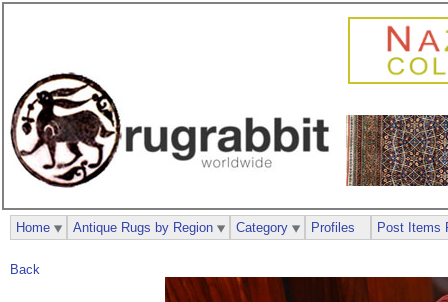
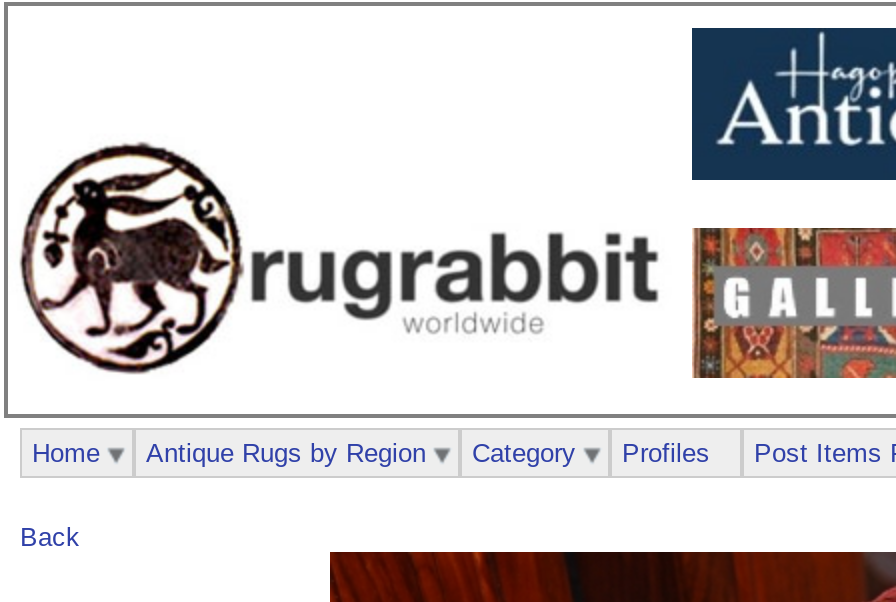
[346,15,445,91] [image] -> [690,26,890,182] [image]
[347,114,445,190] [image] -> [692,226,890,380] [image]

